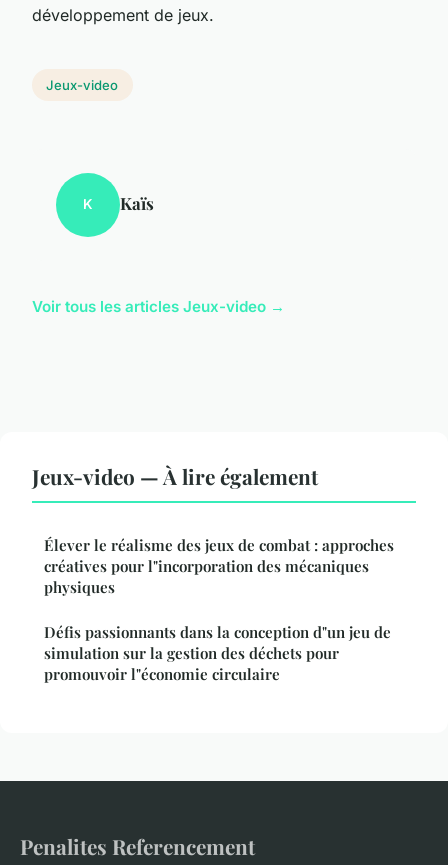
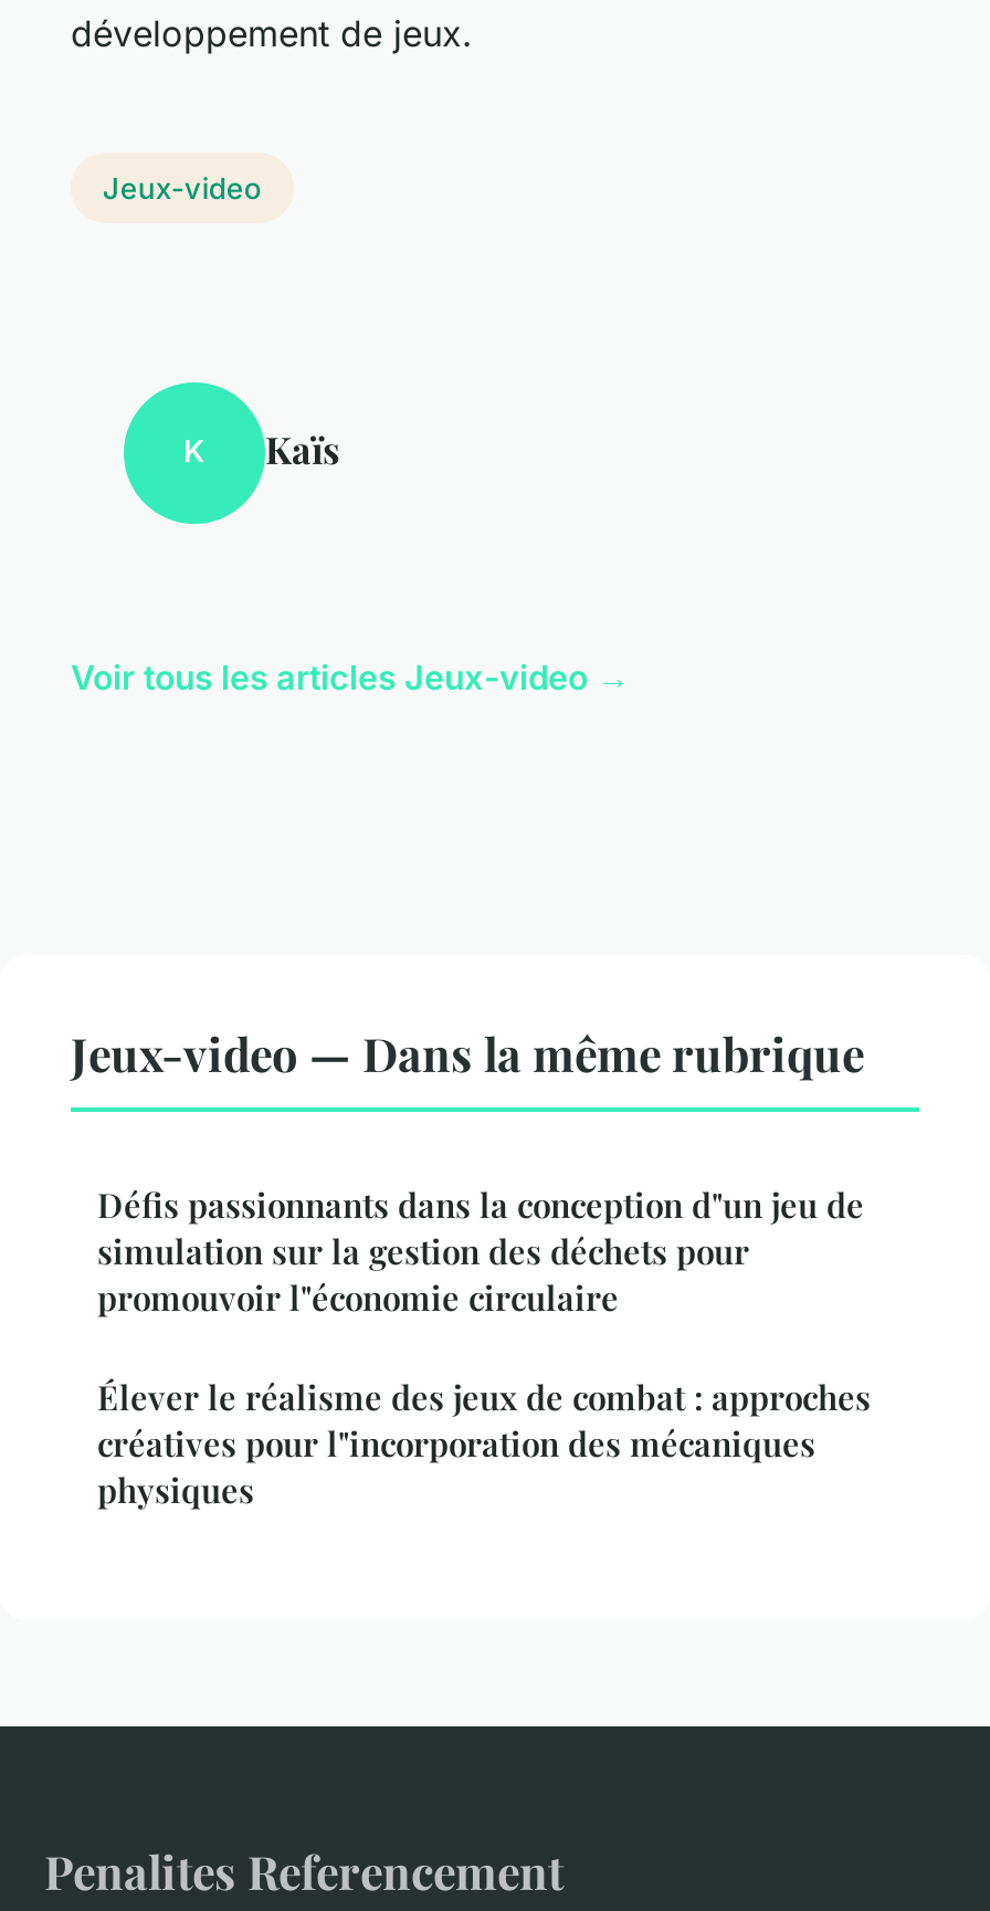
[32,462,318,490] Jeux-video — À lire également -> [71,1020,864,1082] Jeux-video — Dans la même rubrique
moved [44,535,394,597] -> [97,1374,871,1511]: Élever le réalisme des jeux de combat : approches | créatives pour l"incorporation des mécaniques | physiques
moved [44,622,391,684] -> [97,1182,864,1319]: Défis passionnants dans la conception d"un jeu de | simulation sur la gestion des déchets pour | promouvoir l"économie circulaire

